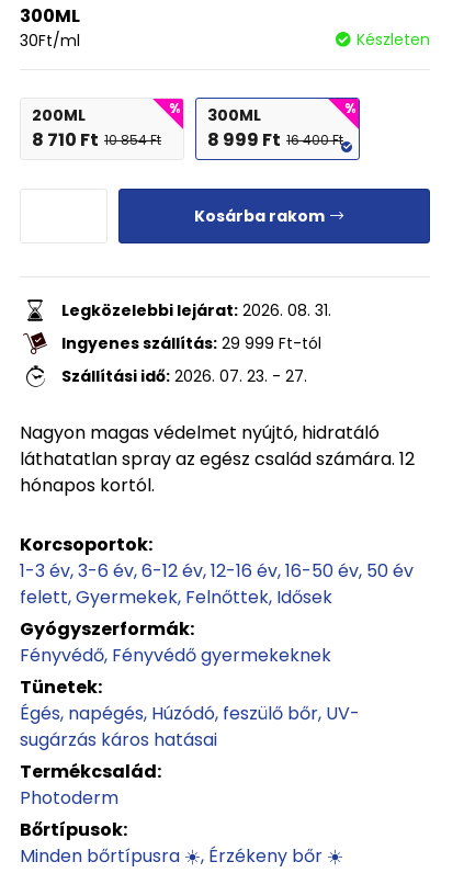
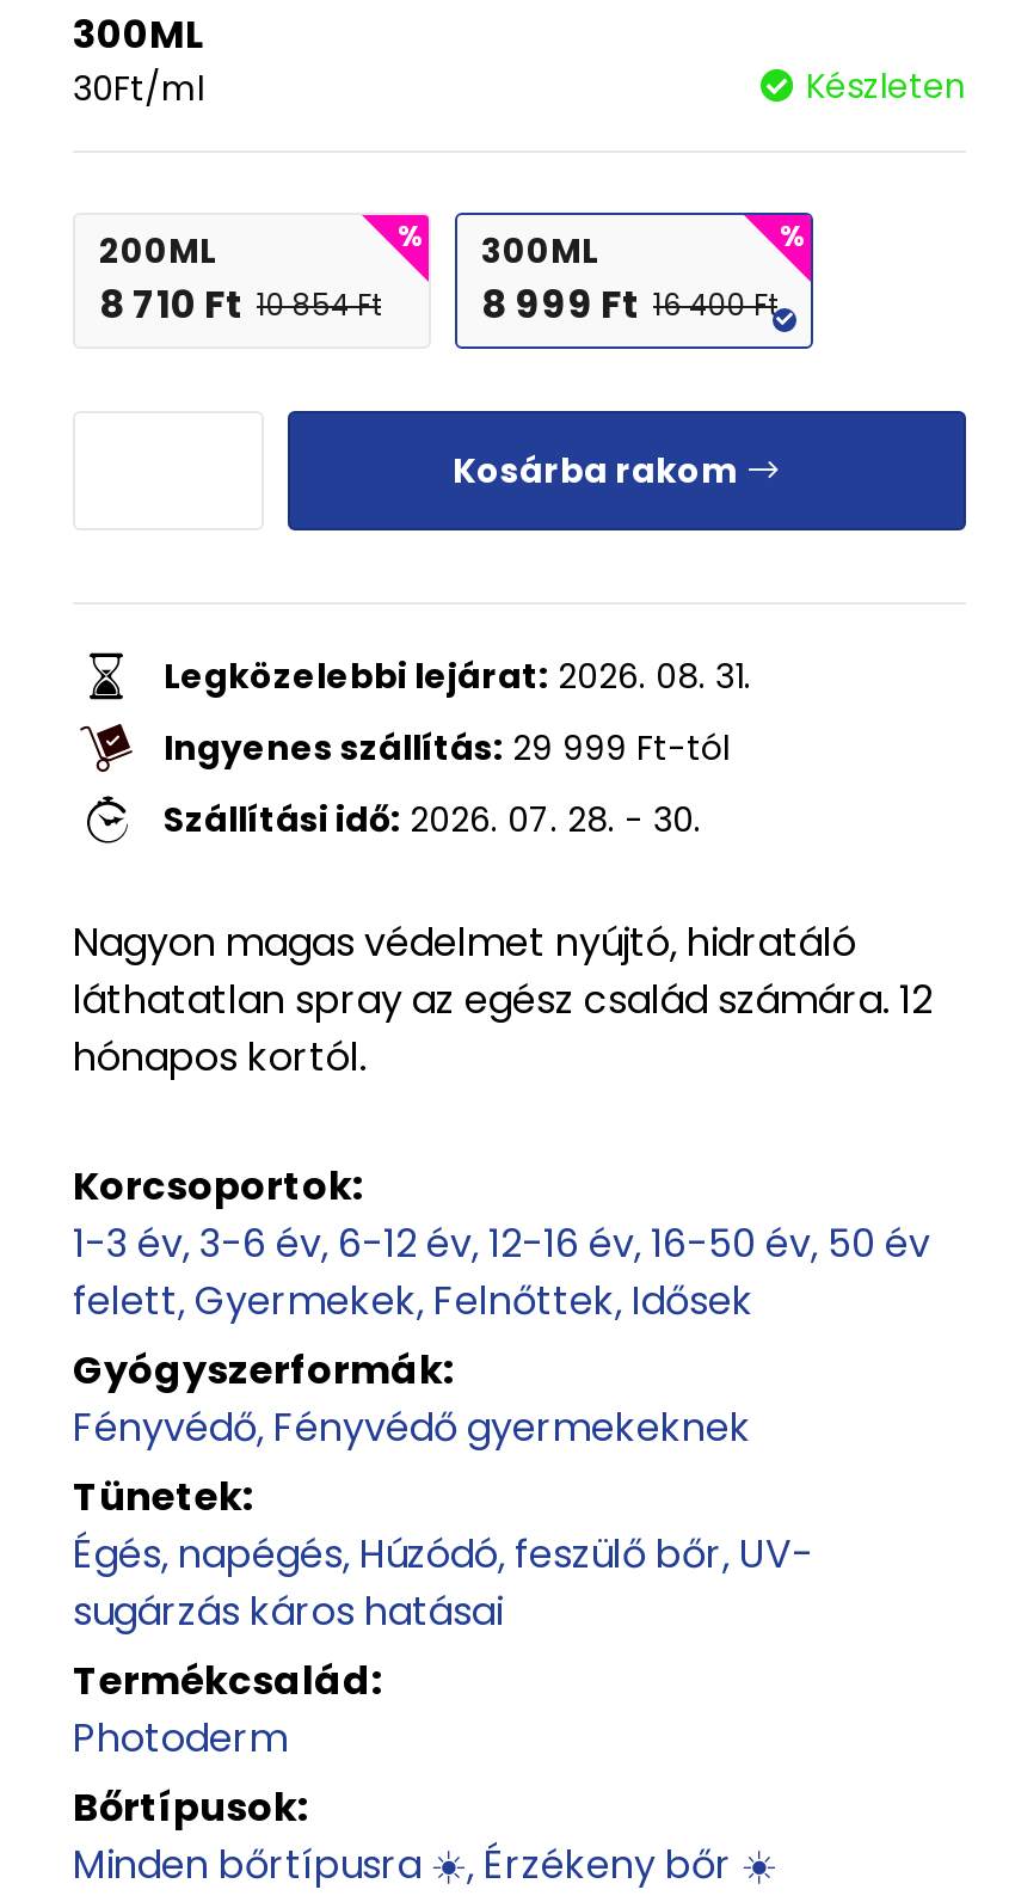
[61,365,307,387] Szállítási idő: 2026. 07. 23. - 27. -> [164,796,701,843] Szállítási idő: 2026. 07. 28. - 30.

